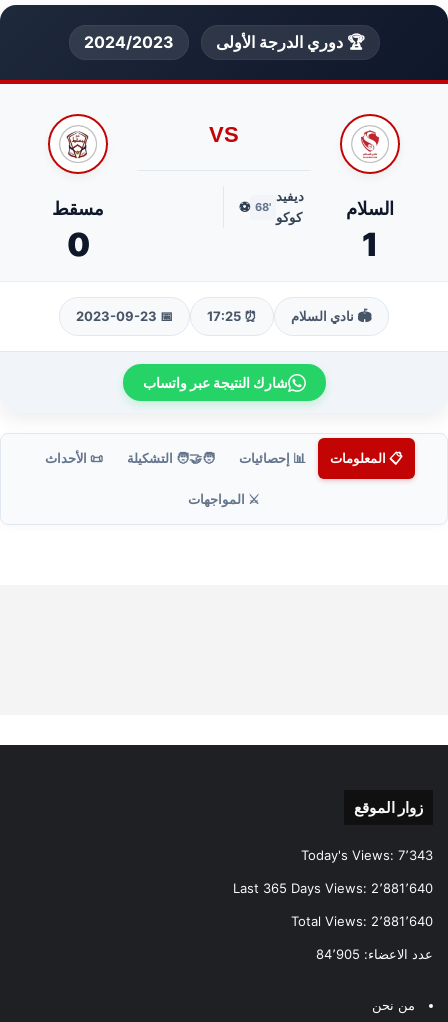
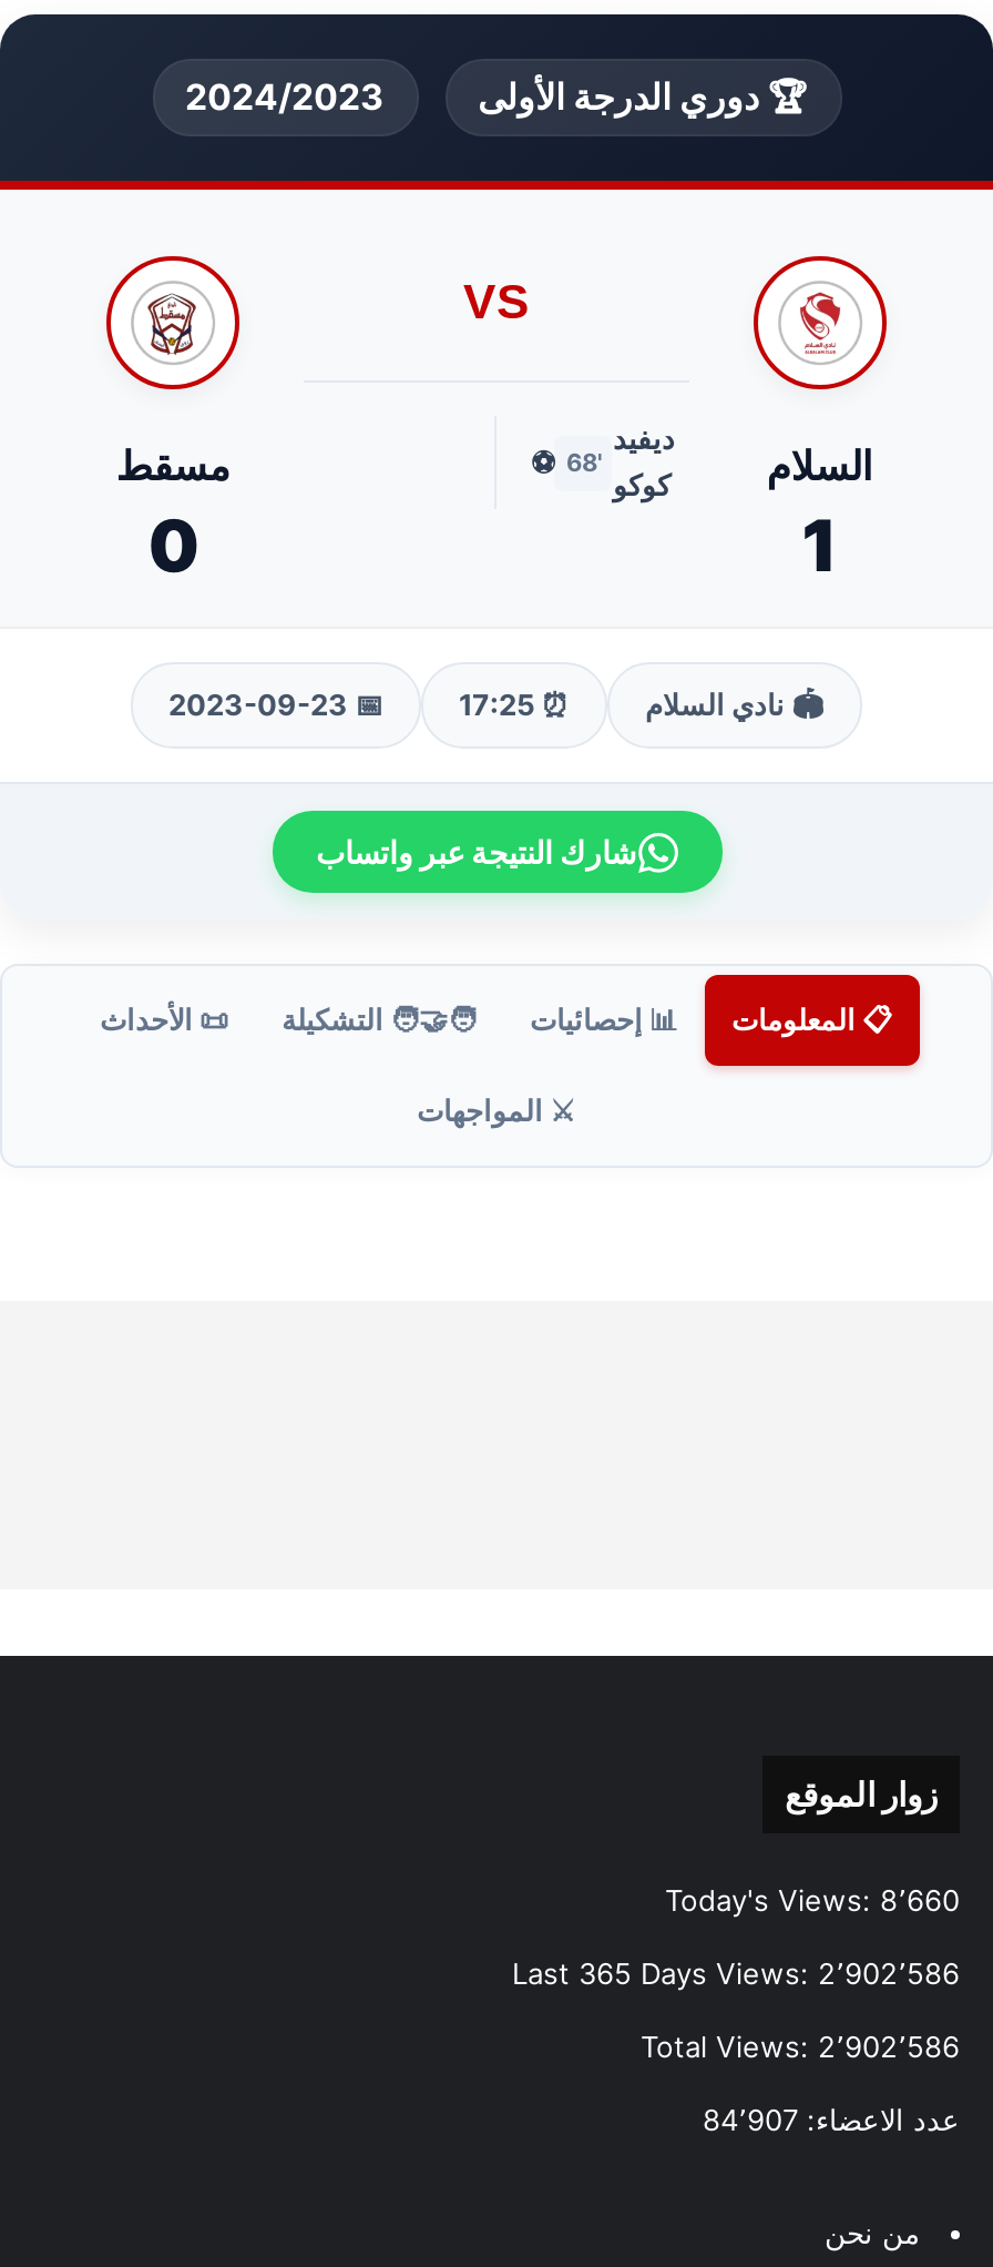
[301,847,433,863] Today's Views: 7٬343 -> [665,1882,960,1918] Today's Views: 8٬660
[233,880,433,896] Last 365 Days Views: 2٬881٬640 -> [512,1956,960,1991] Last 365 Days Views: 2٬902٬586
[291,913,433,929] Total Views: 2٬881٬640 -> [641,2029,960,2064] Total Views: 2٬902٬586
[316,946,433,962] عدد الاعضاء: 84٬905 -> [703,2102,960,2137] عدد الاعضاء: 84٬907

